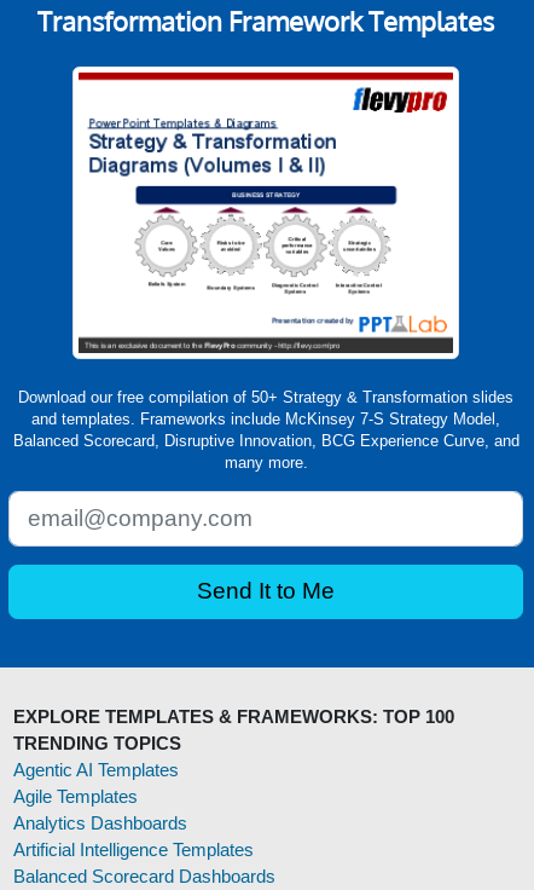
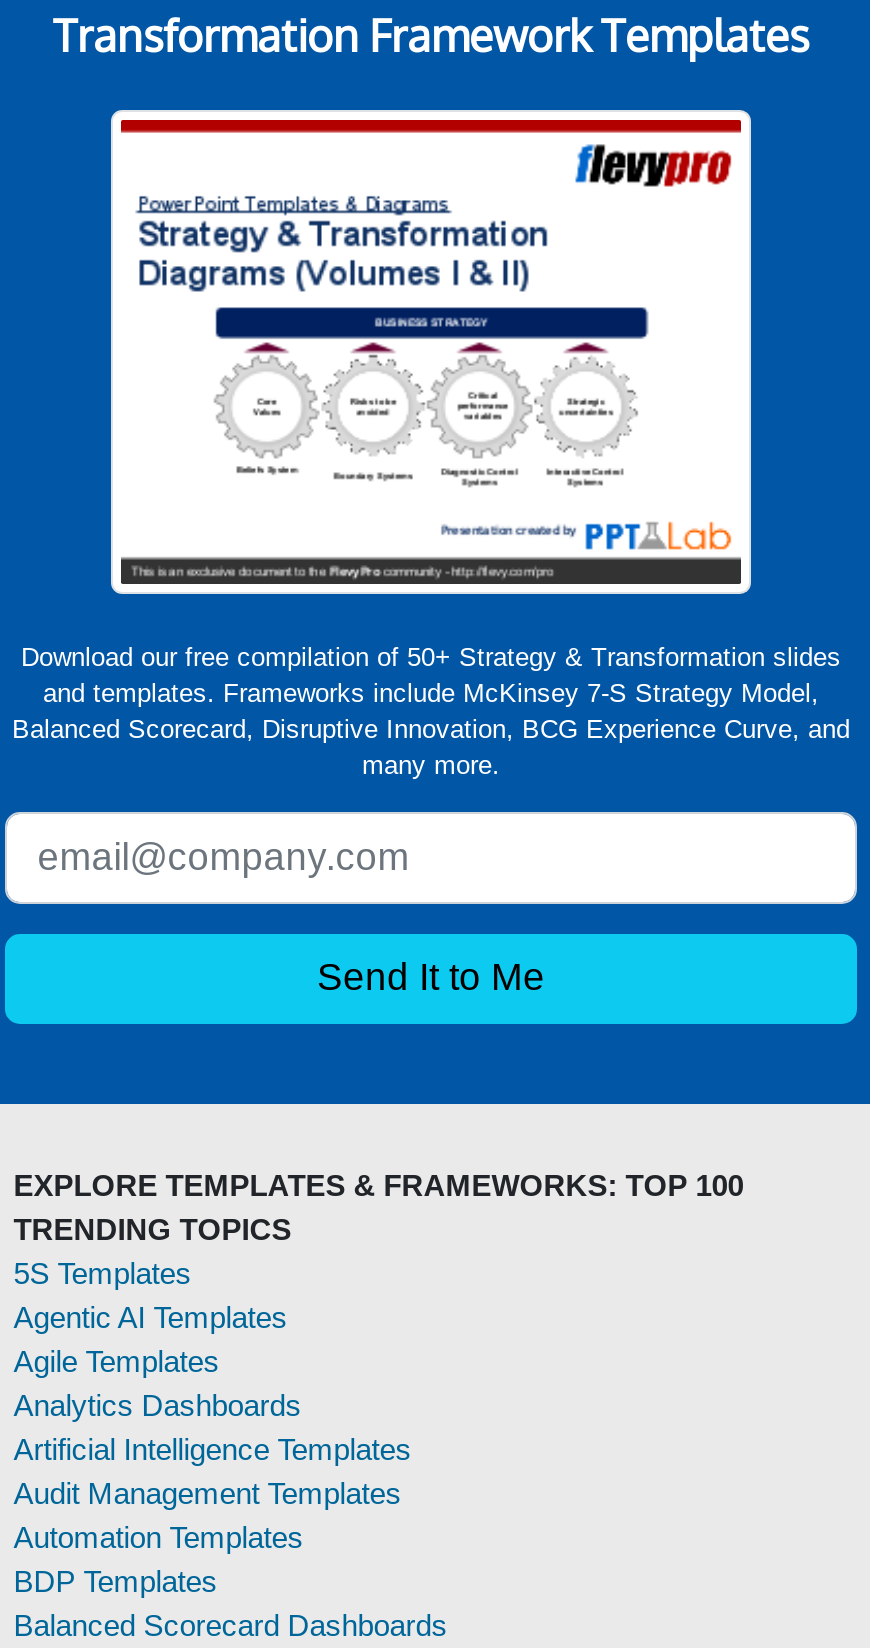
none -> [13,1255,191,1289] 5S Templates
none -> [13,1475,401,1597] Audit Management Templates | Automation Templates | BDP Templates

